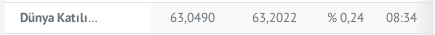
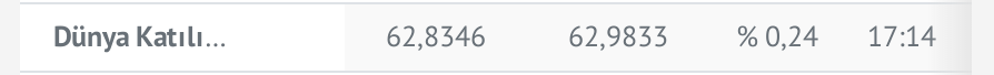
[169,9,214,26] 63,0490 -> [386,18,486,55] 62,8346
[251,9,296,26] 63,2022 -> [568,18,668,55] 62,9833
[386,9,417,26] 08:34 -> [867,18,936,55] 17:14

